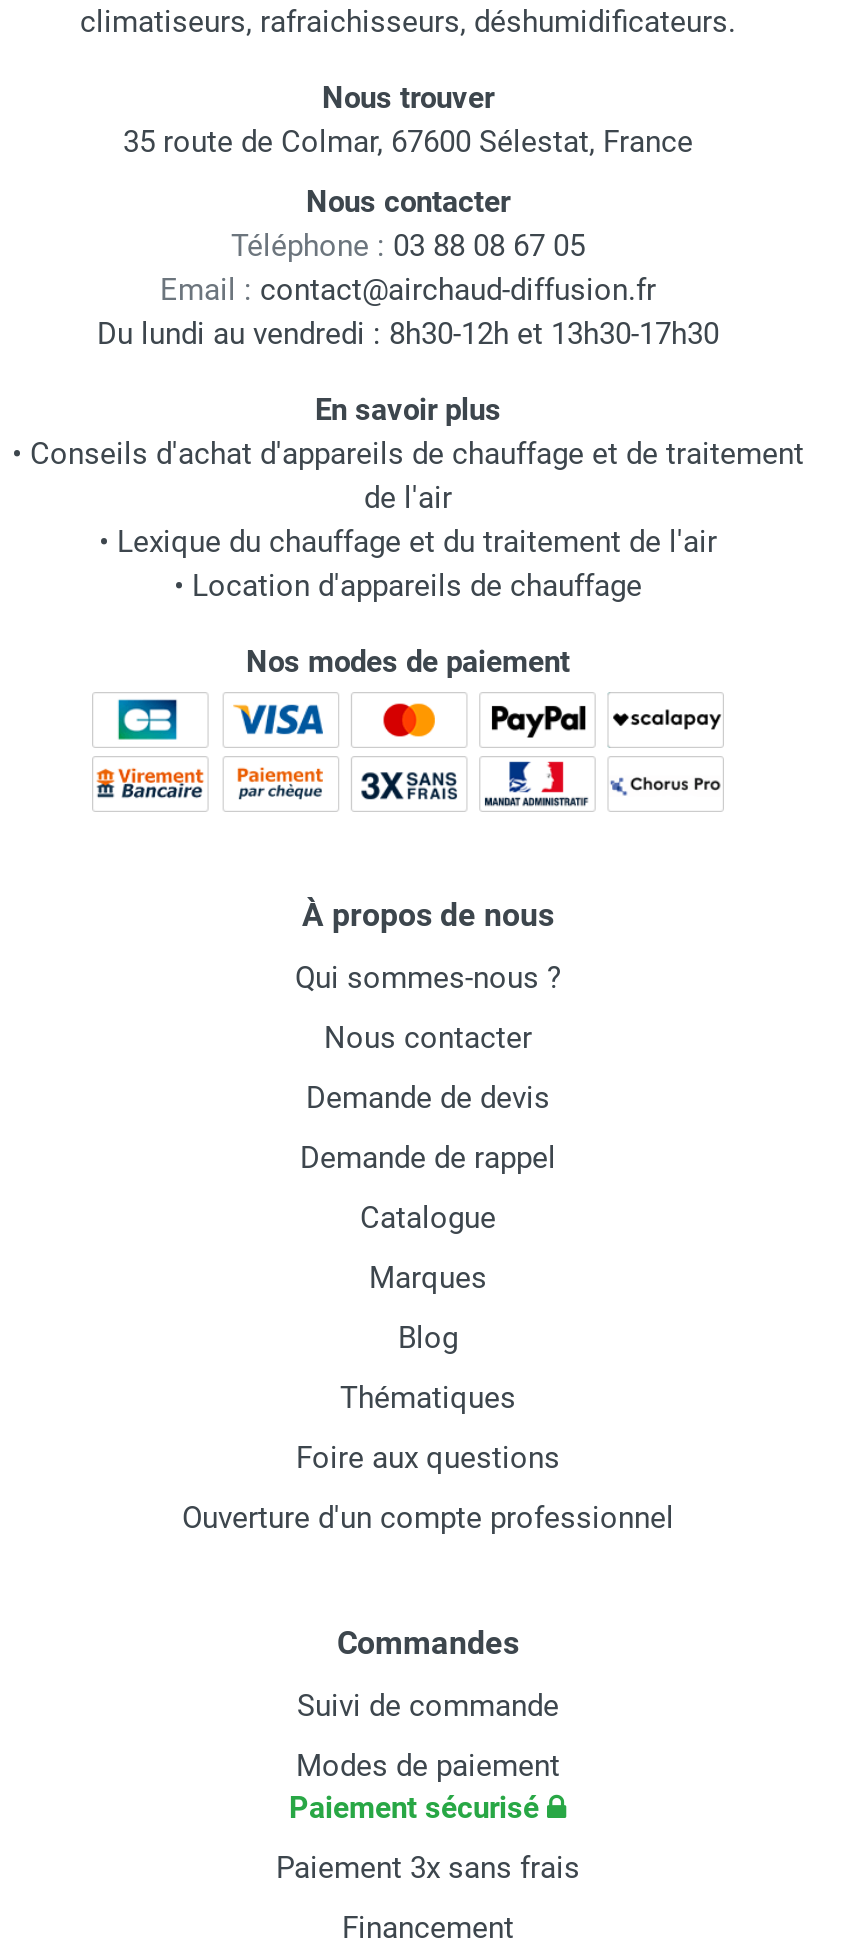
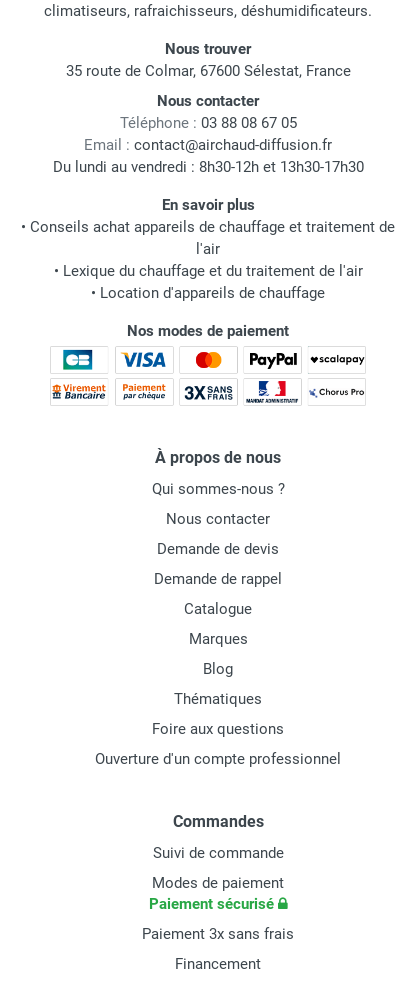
[12,436,804,516] • Conseils d'achat d'appareils de chauffage et de traitement | de l'air -> [21,218,395,258] • Conseils achat appareils de chauffage et traitement de | l'air

